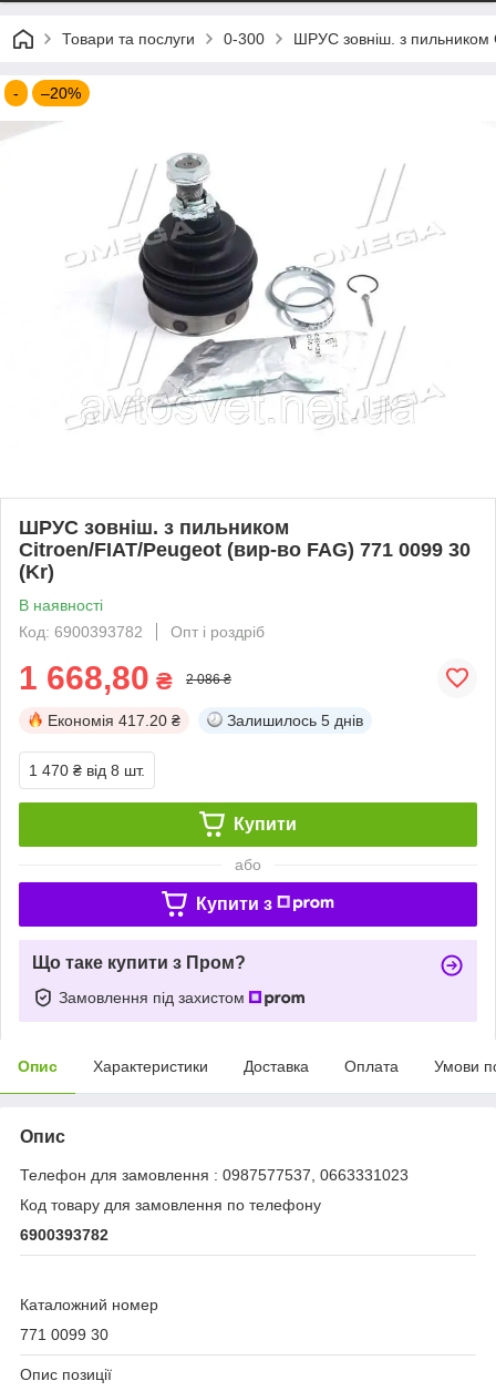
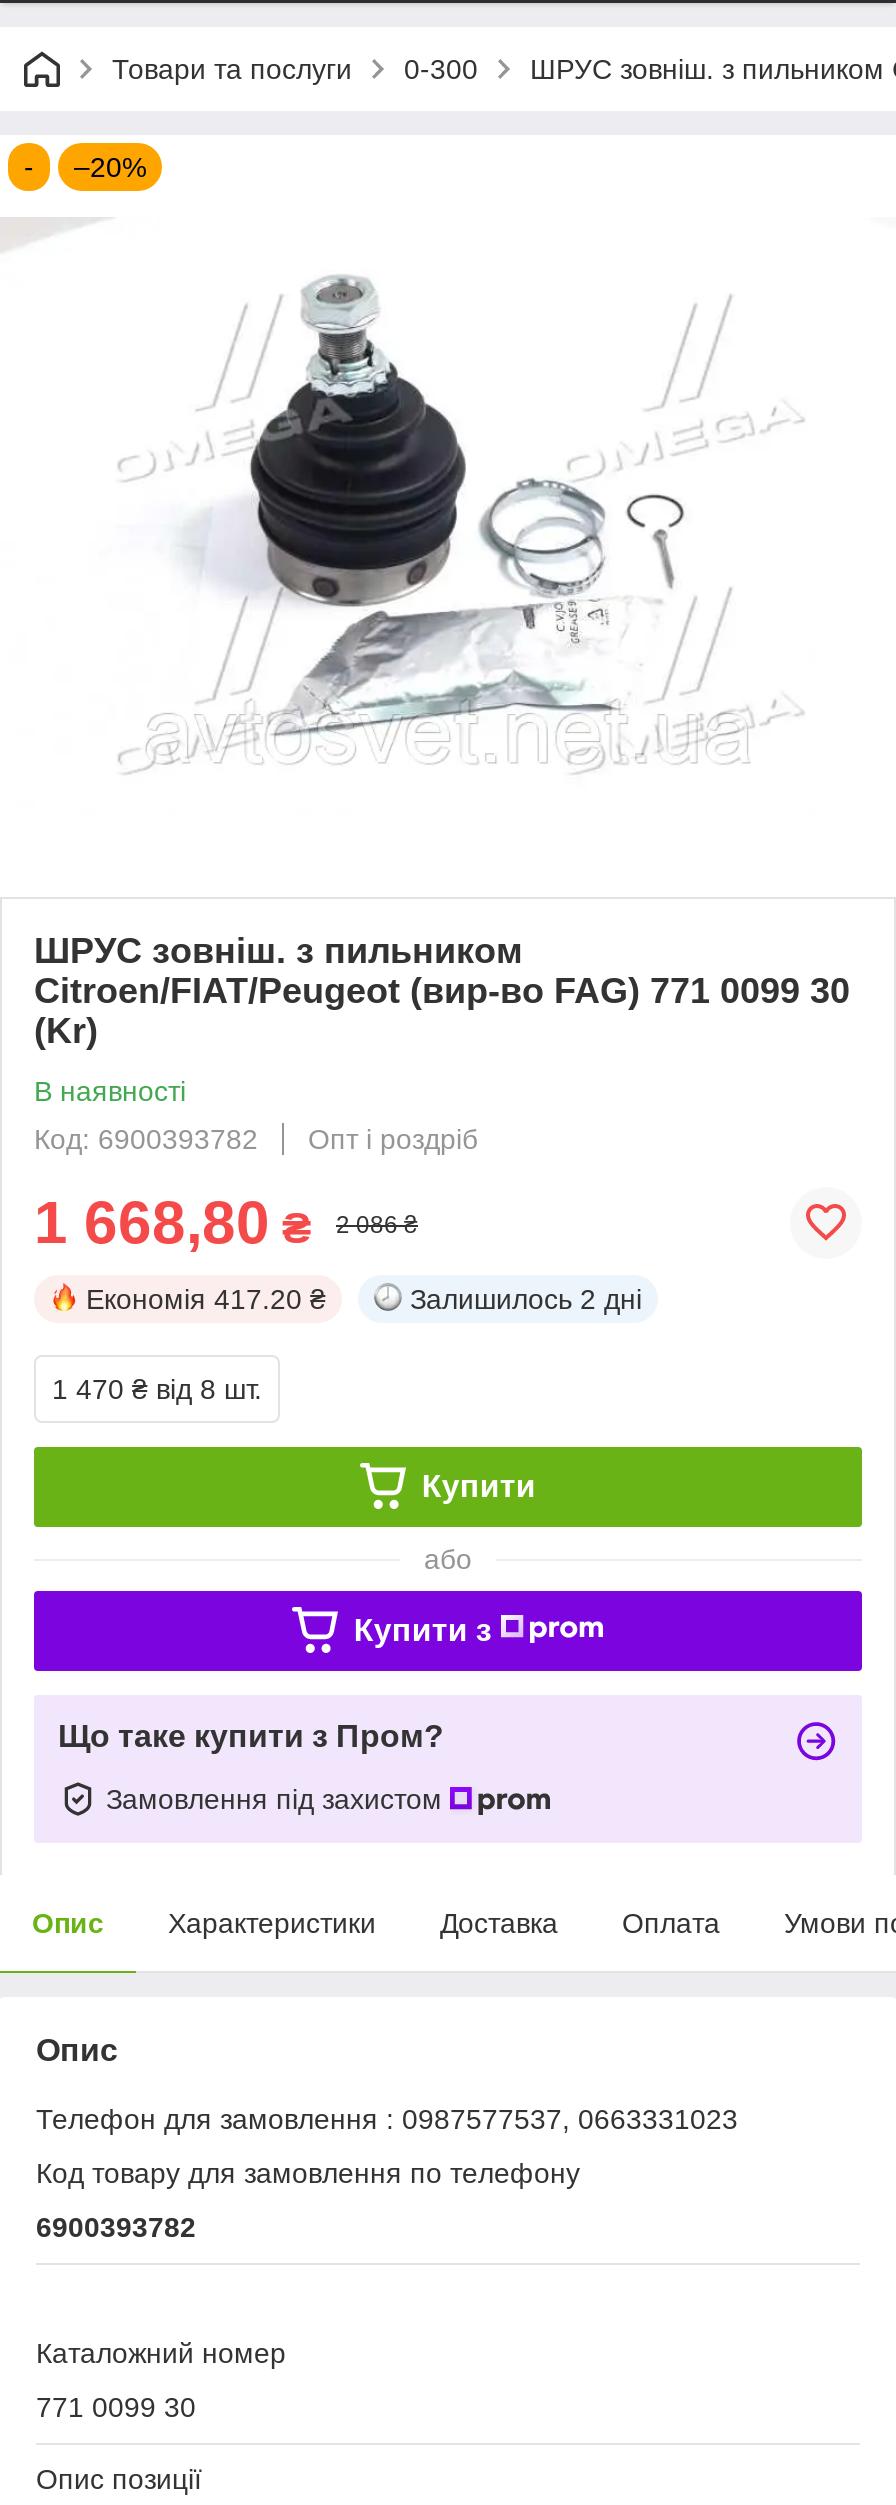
[227,711,363,729] Залишилось 5 днів -> [410,1283,642,1315] Залишилось 2 дні

